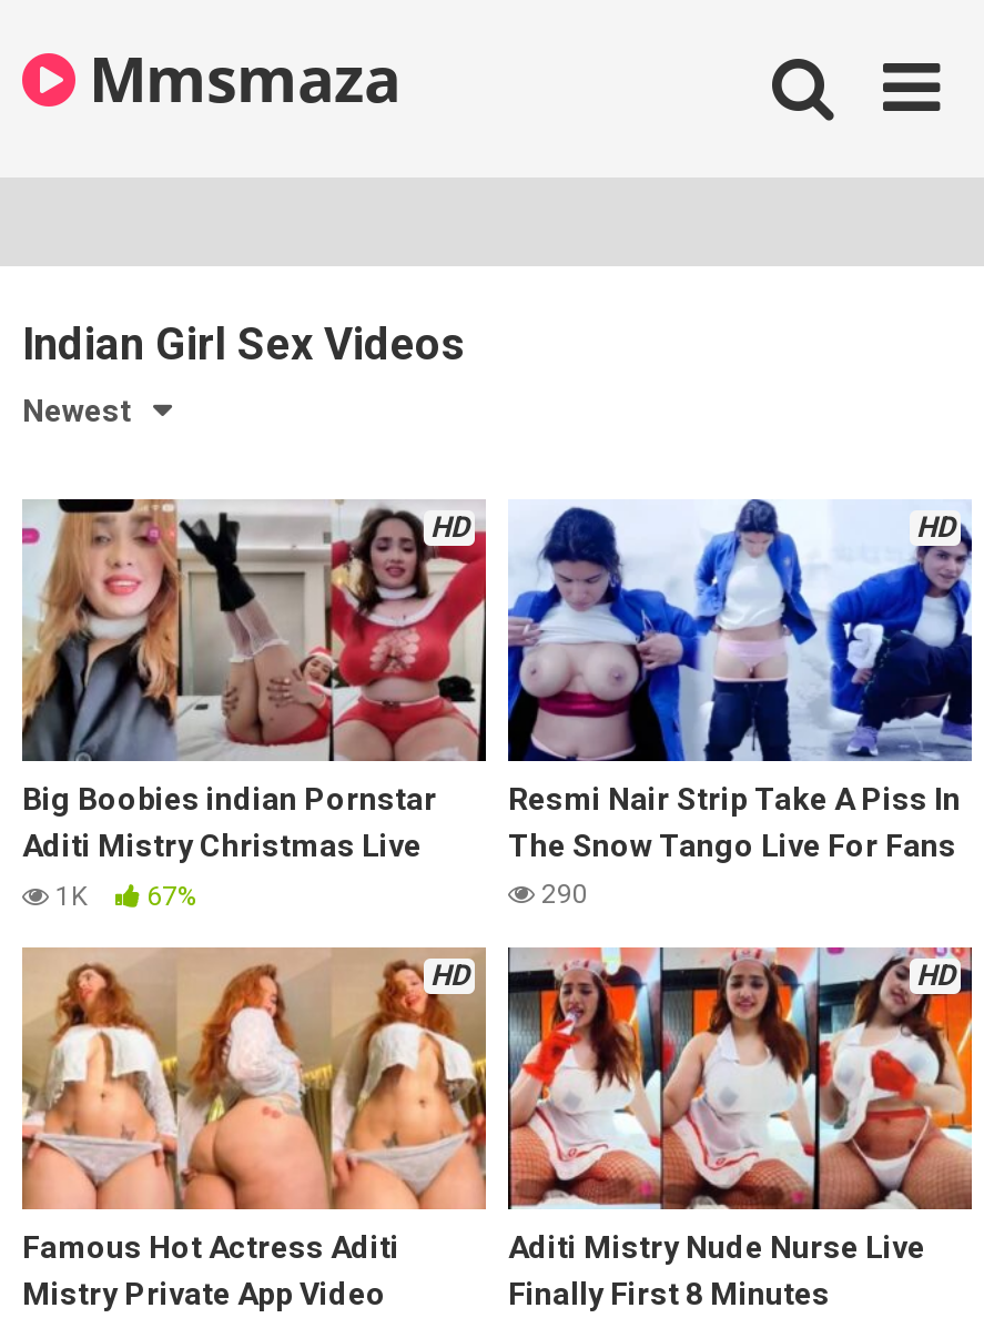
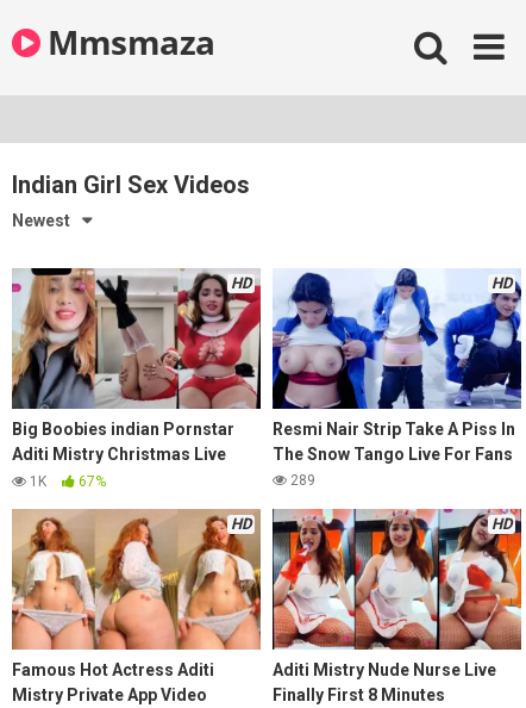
[535,878,588,909] 290 -> [287,472,315,488] 289

